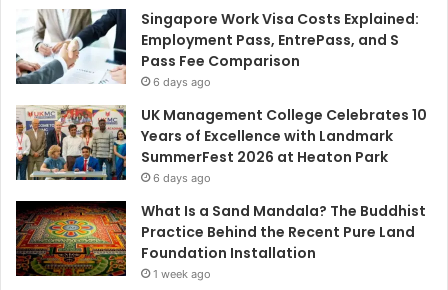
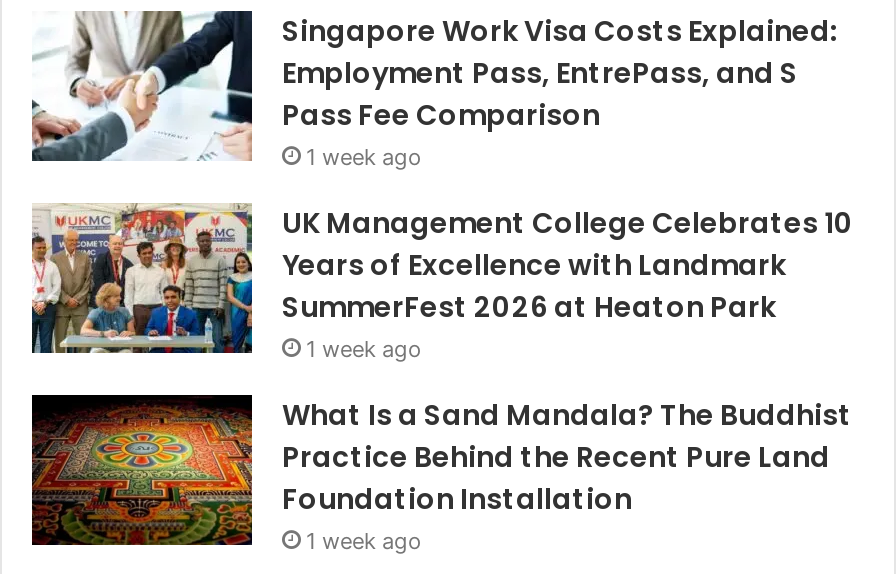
[153,75,211,89] 6 days ago -> [306,143,422,171] 1 week ago
[153,171,211,185] 6 days ago -> [306,335,422,363] 1 week ago

